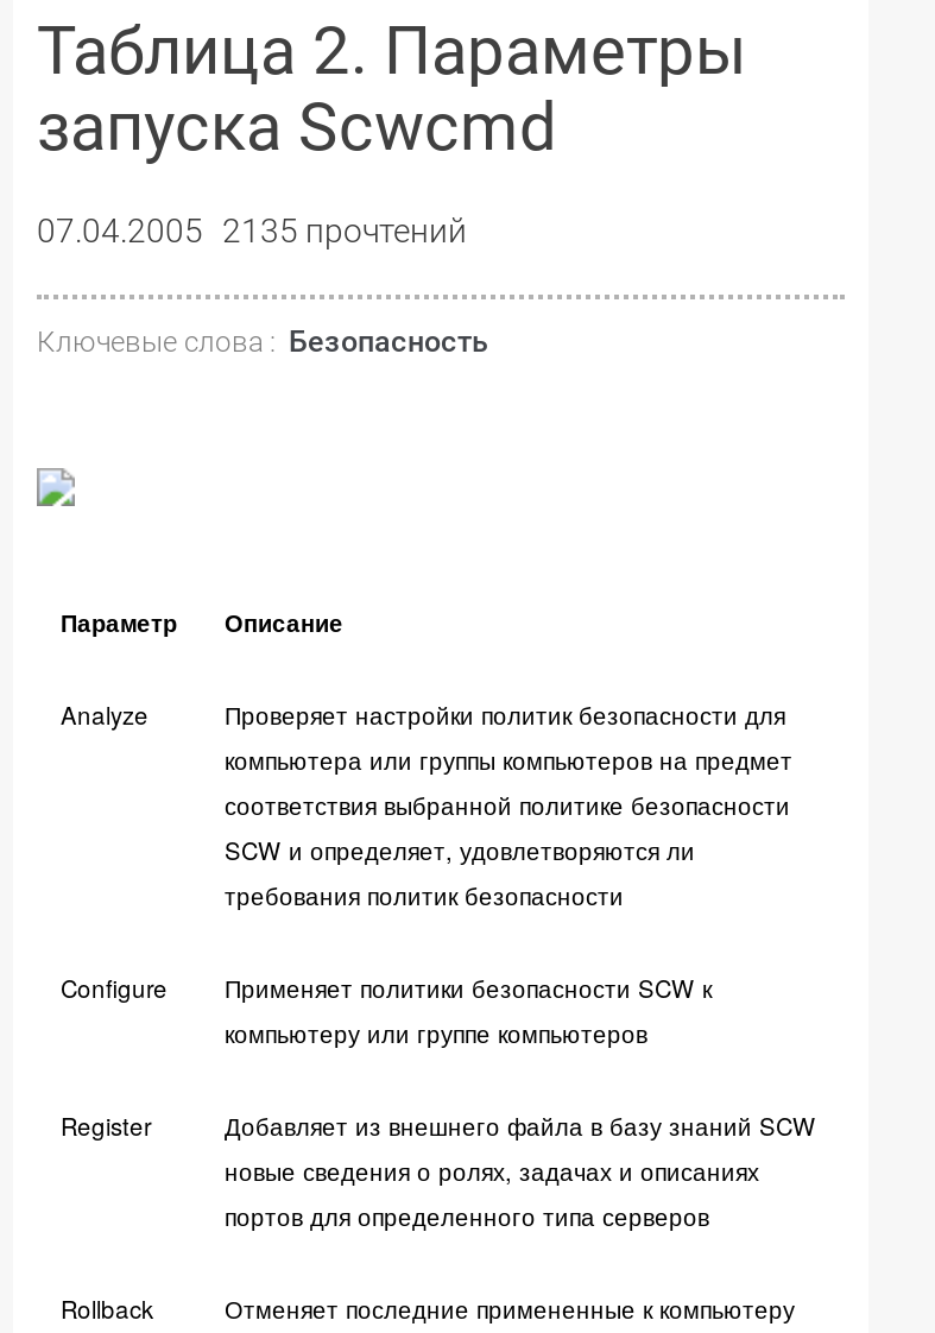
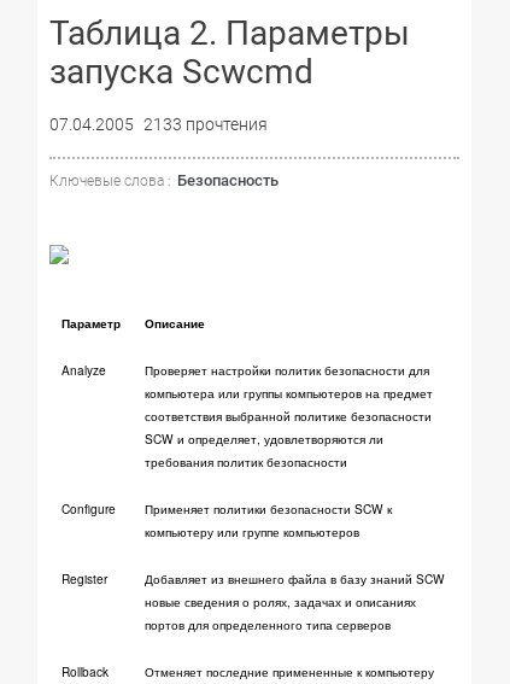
[37,211,467,249] 07.04.2005 2135 прочтений -> [49,115,268,134] 07.04.2005 2133 прочтения

